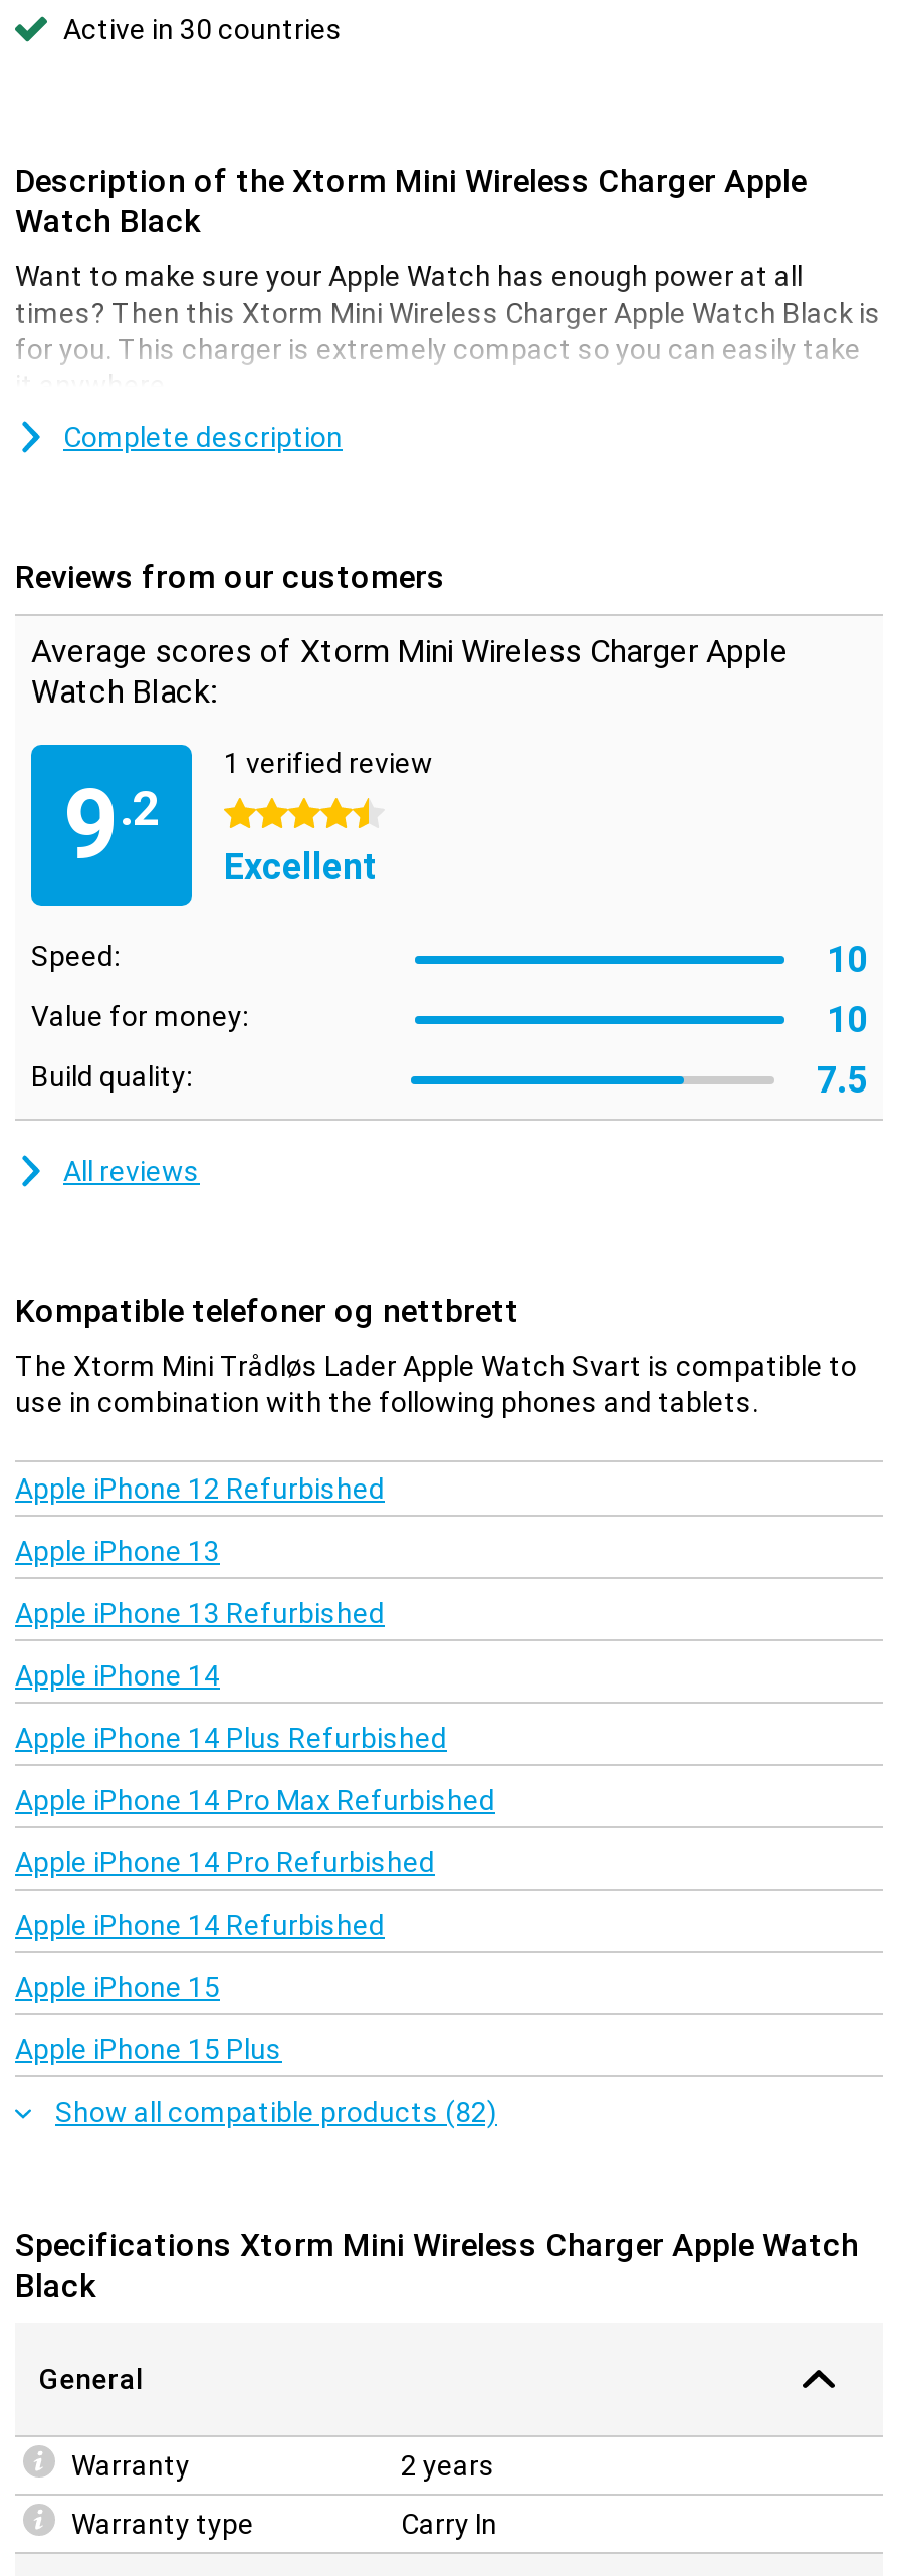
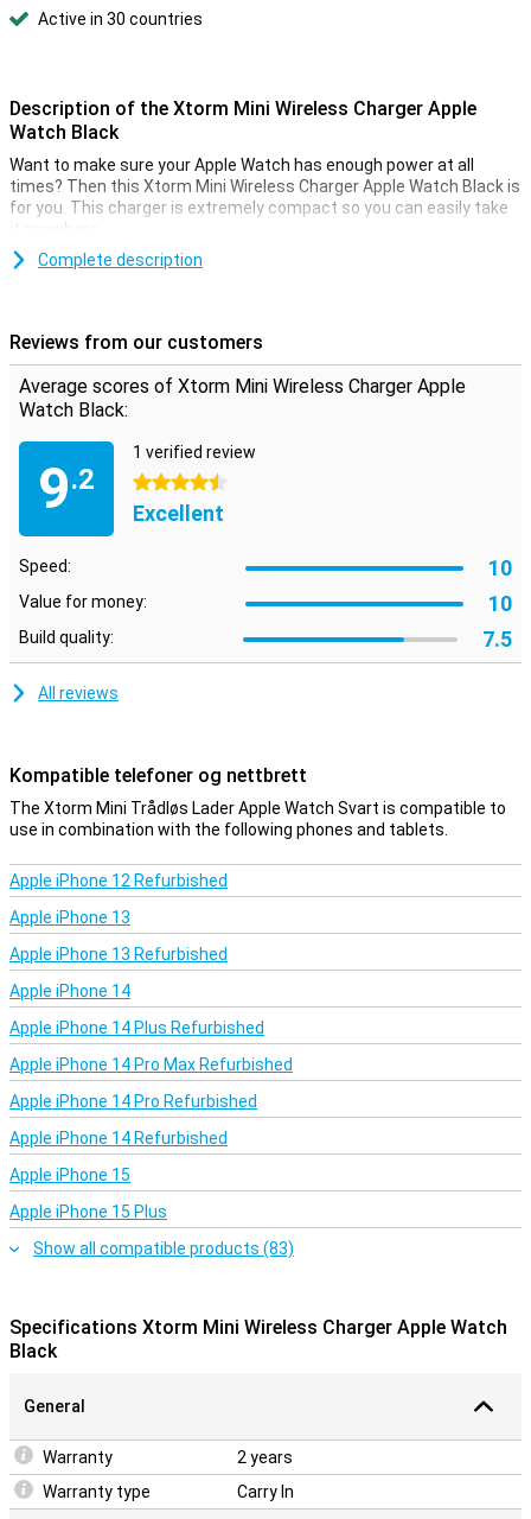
[55,2096,497,2128] Show all compatible products (82) -> [33,1239,294,1258] Show all compatible products (83)

